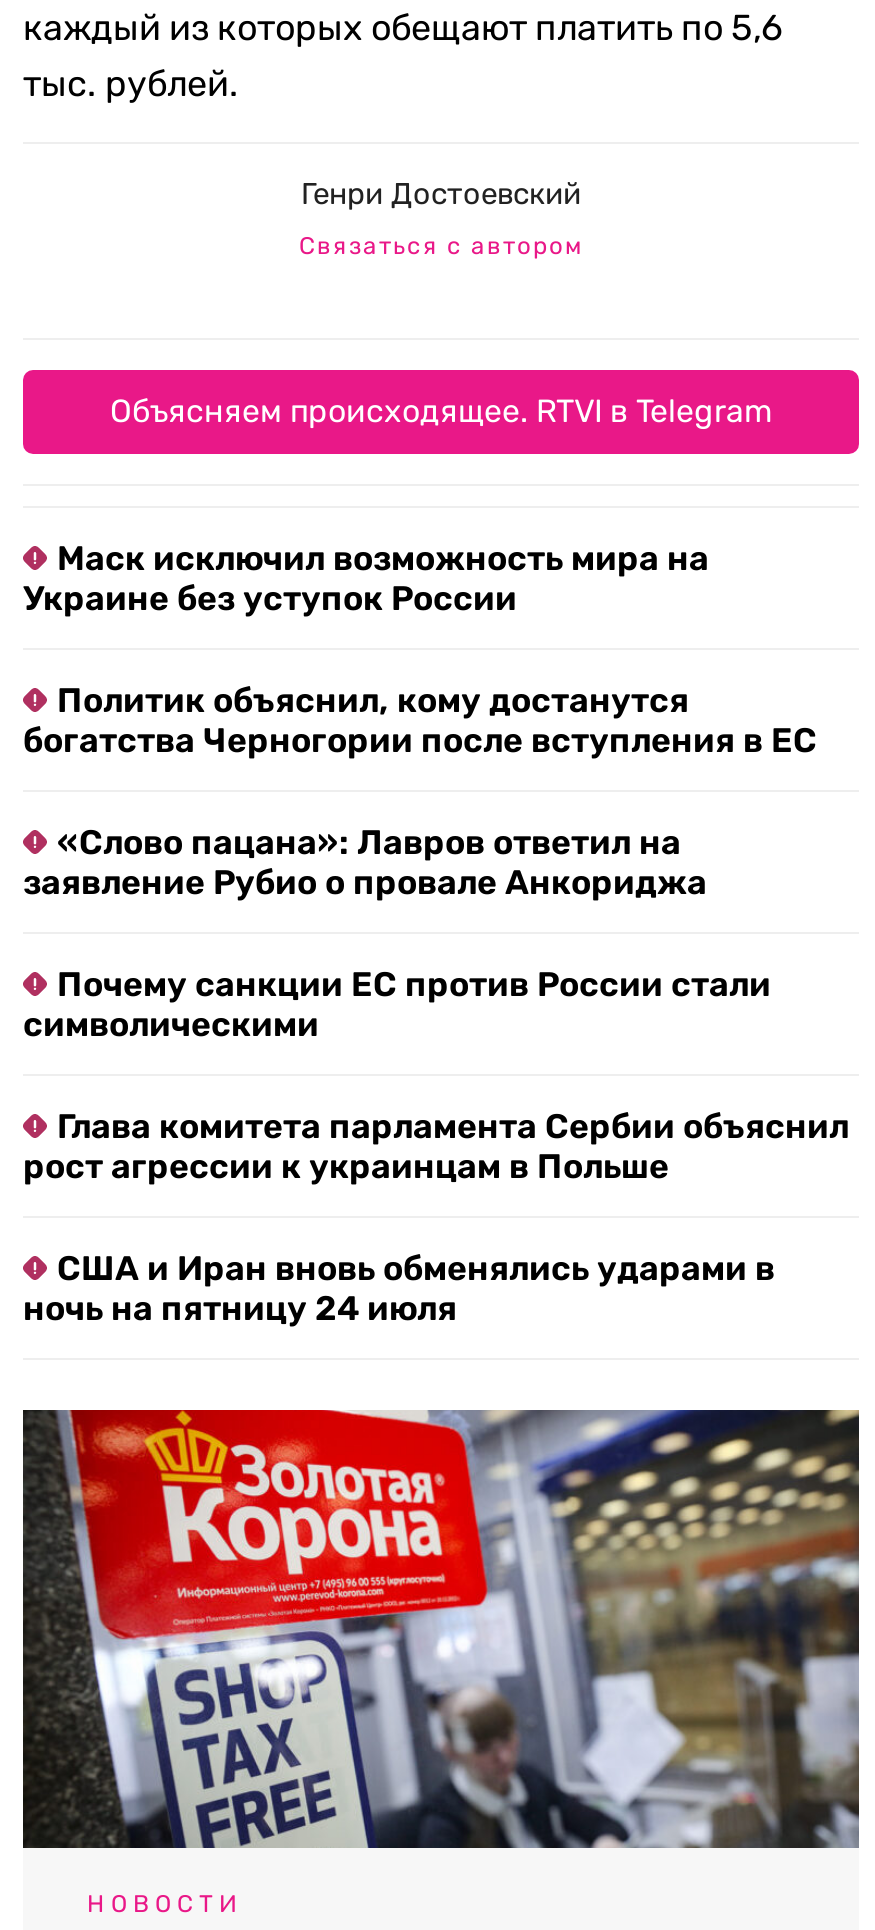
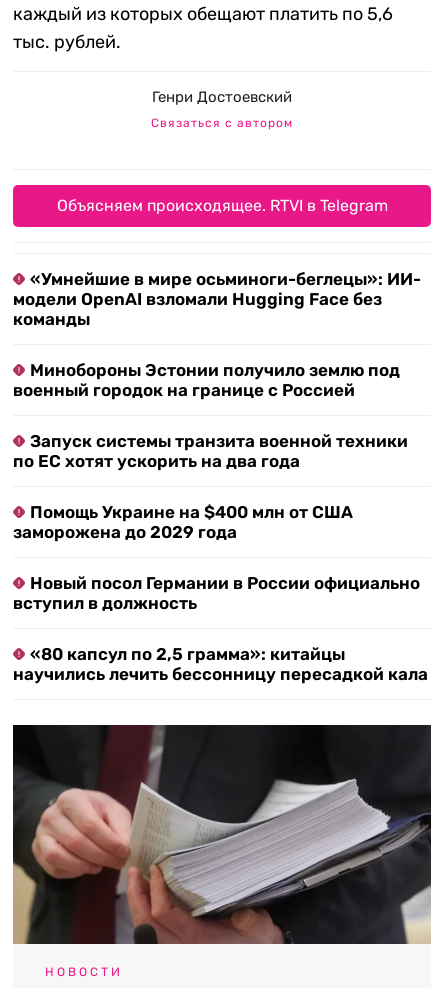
[23,538,709,618] Маск исключил возможность мира на | Украине без уступок России -> [13,269,421,329] «Умнейшие в мире осьминоги-беглецы»: ИИ- | модели OpenAI взломали Hugging Face без | команды
[23,680,817,760] Политик объяснил, кому достанутся | богатства Черногории после вступления в ЕС -> [13,360,400,400] Минобороны Эстонии получило землю под | военный городок на границе с Россией
[23,822,707,902] «Слово пацана»: Лавров ответил на | заявление Рубио о провале Анкориджа -> [13,431,408,471] Запуск системы транзита военной техники | по ЕС хотят ускорить на два года
[23,964,771,1044] Почему санкции ЕС против России стали | символическими -> [13,502,353,542] Помощь Украине на $400 млн от США | заморожена до 2029 года
[23,1106,849,1186] Глава комитета парламента Сербии объяснил | рост агрессии к украинцам в Польше -> [13,573,420,613] Новый посол Германии в России официально | вступил в должность
[23,1248,775,1328] США и Иран вновь обменялись ударами в | ночь на пятницу 24 июля -> [13,644,428,684] «80 капсул по 2,5 грамма»: китайцы | научились лечить бессонницу пересадкой кала
[23,1408,859,1850] [image] -> [12,724,431,945] [image]

